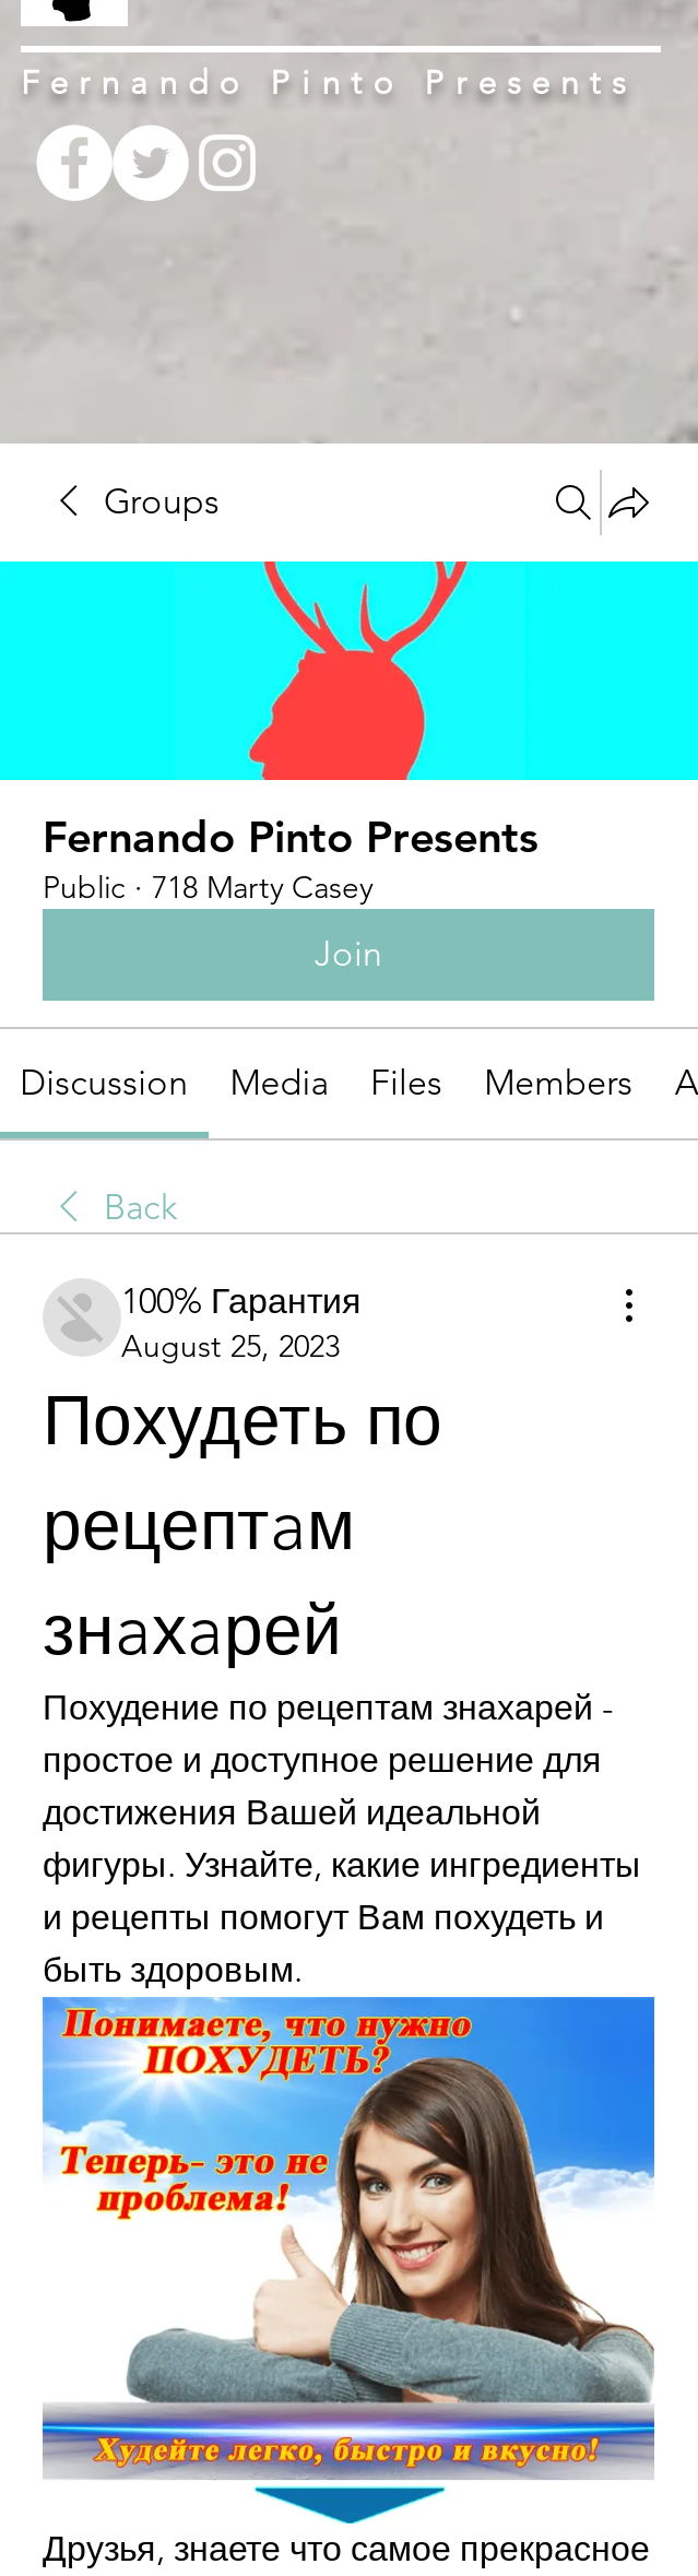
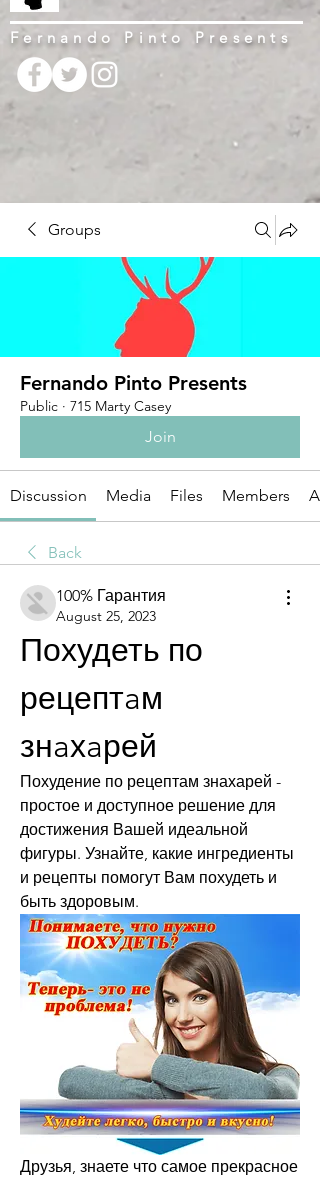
[43,867,372,907] Public · 718 Marty Casey -> [20,397,171,415] Public · 715 Marty Casey

